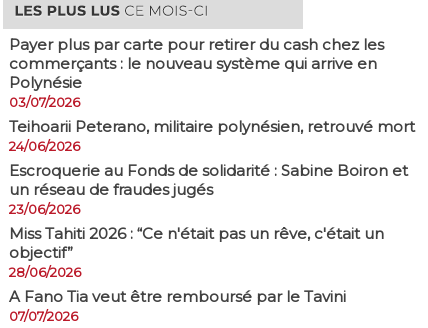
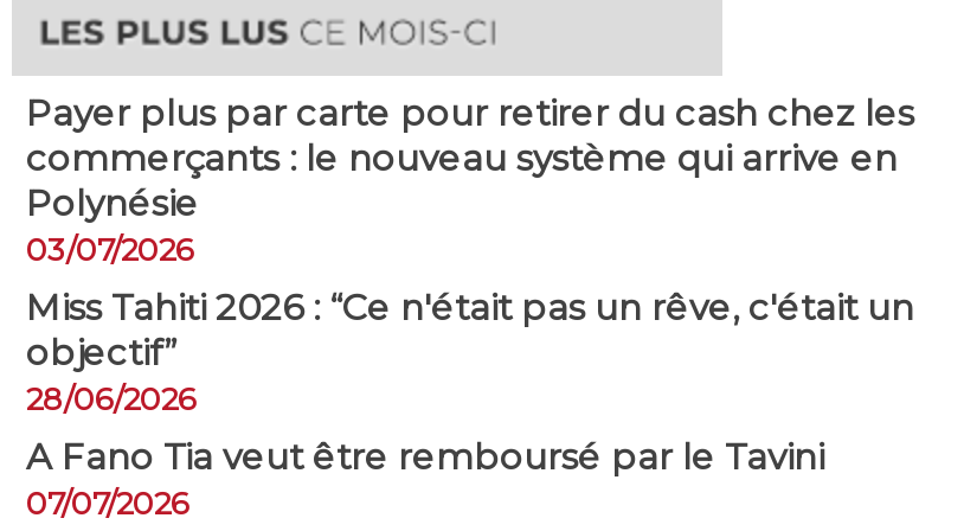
[9,117,415,217] Teihoarii Peterano, militaire polynésien, retrouvé mort | 24/06/2026 | Escroquerie au Fonds de solidarité : Sabine Boiron et | un réseau de fraudes jugés | 23/06/2026 -> none

